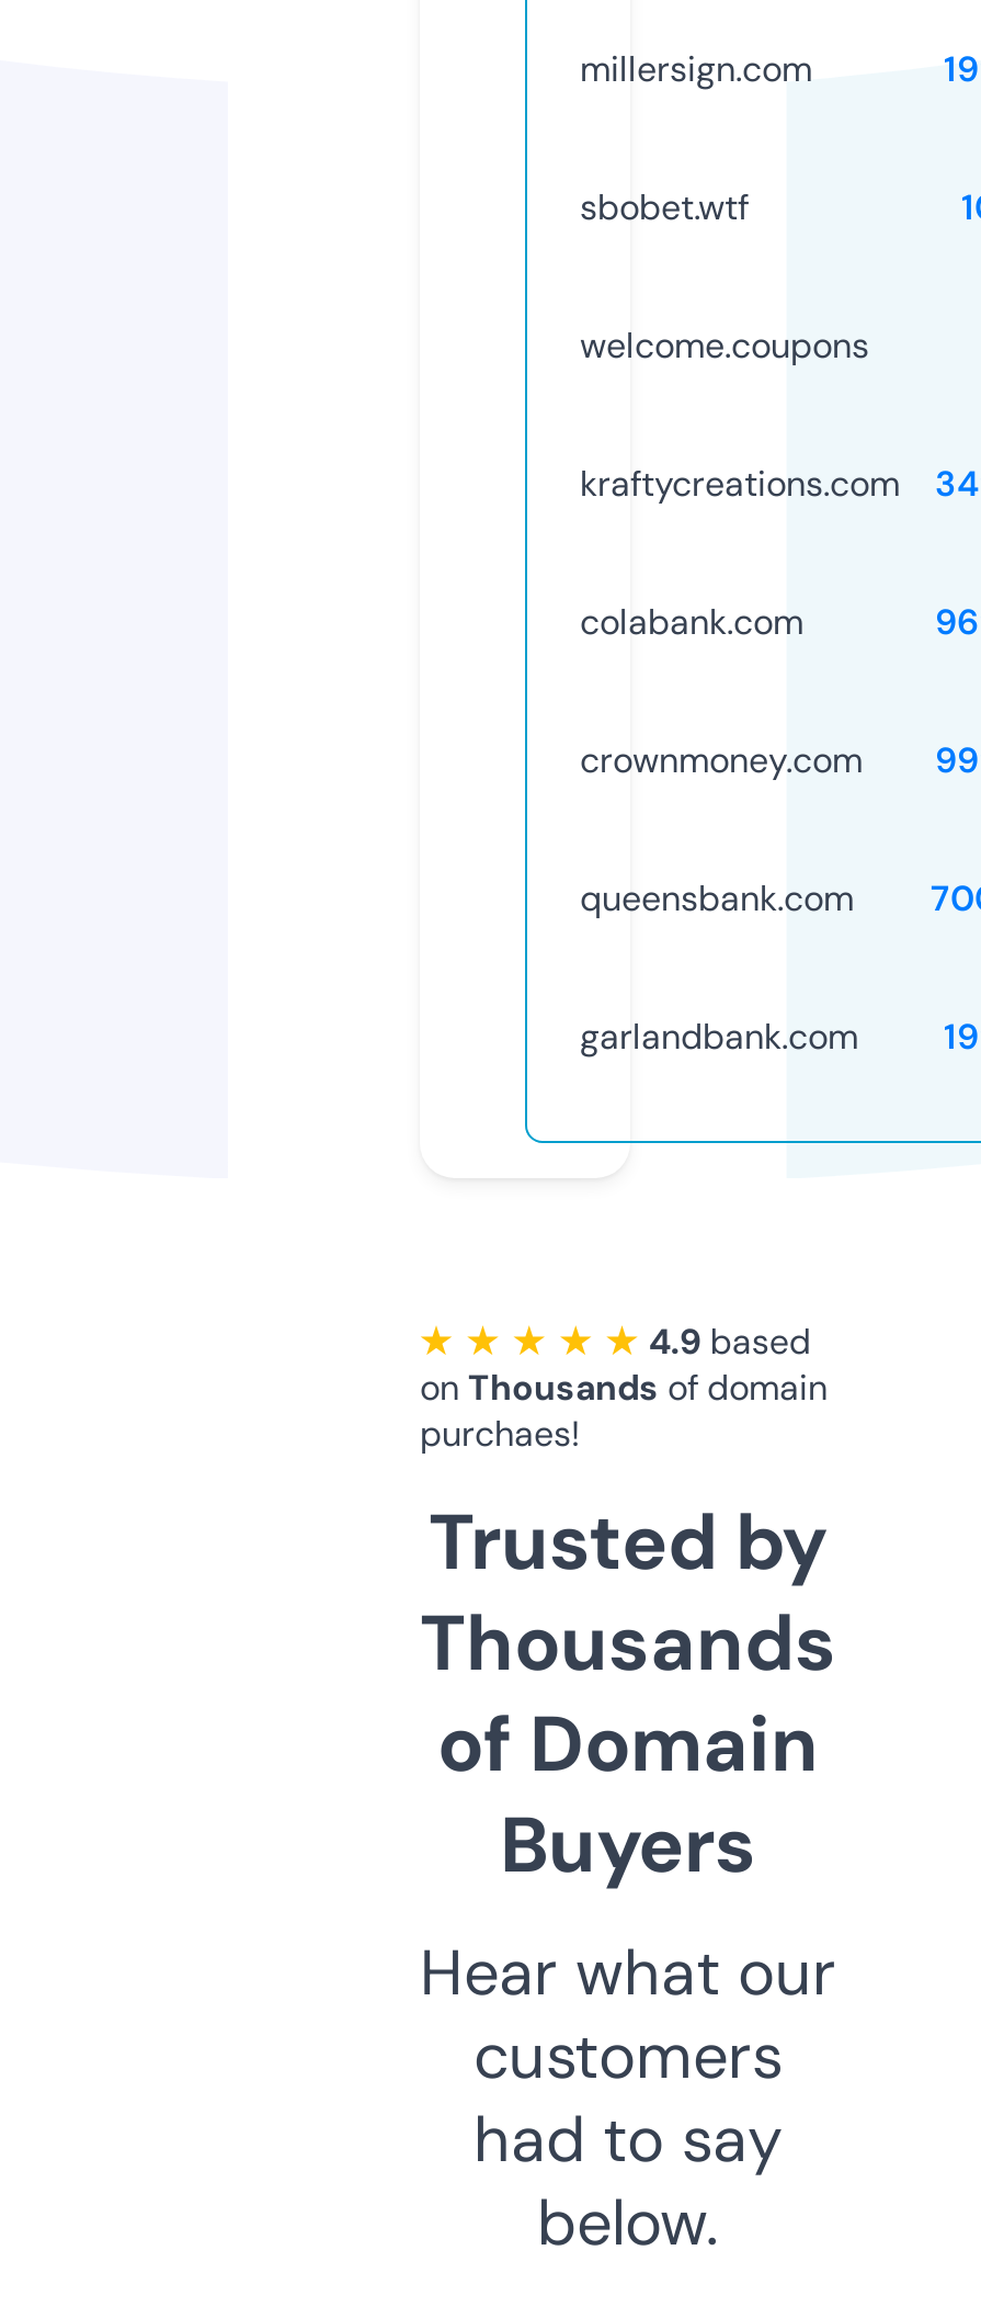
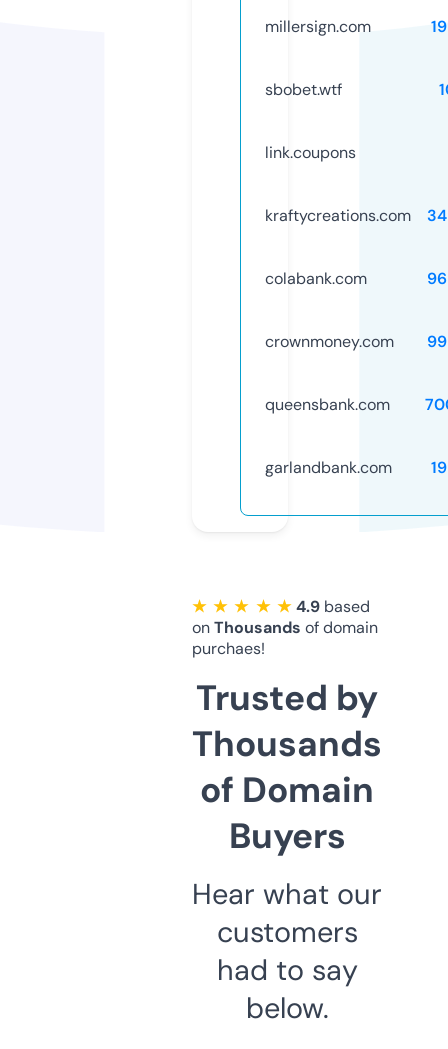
[580,322,869,368] welcome.coupons -> [265,142,356,163] link.coupons

